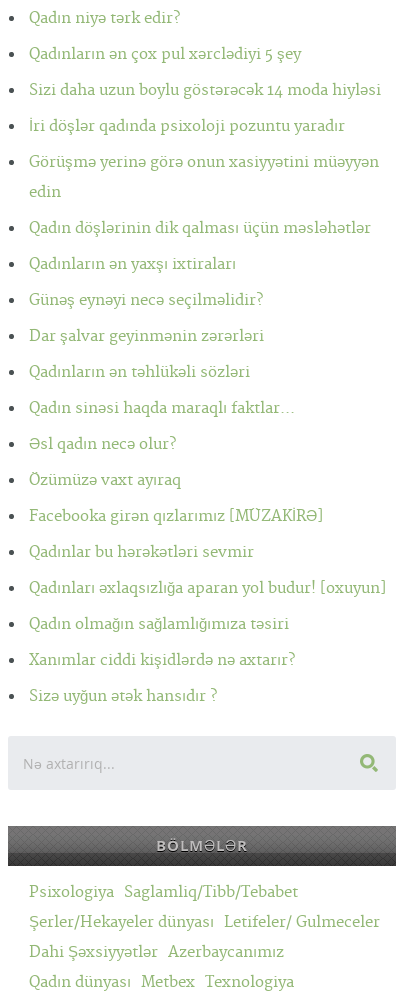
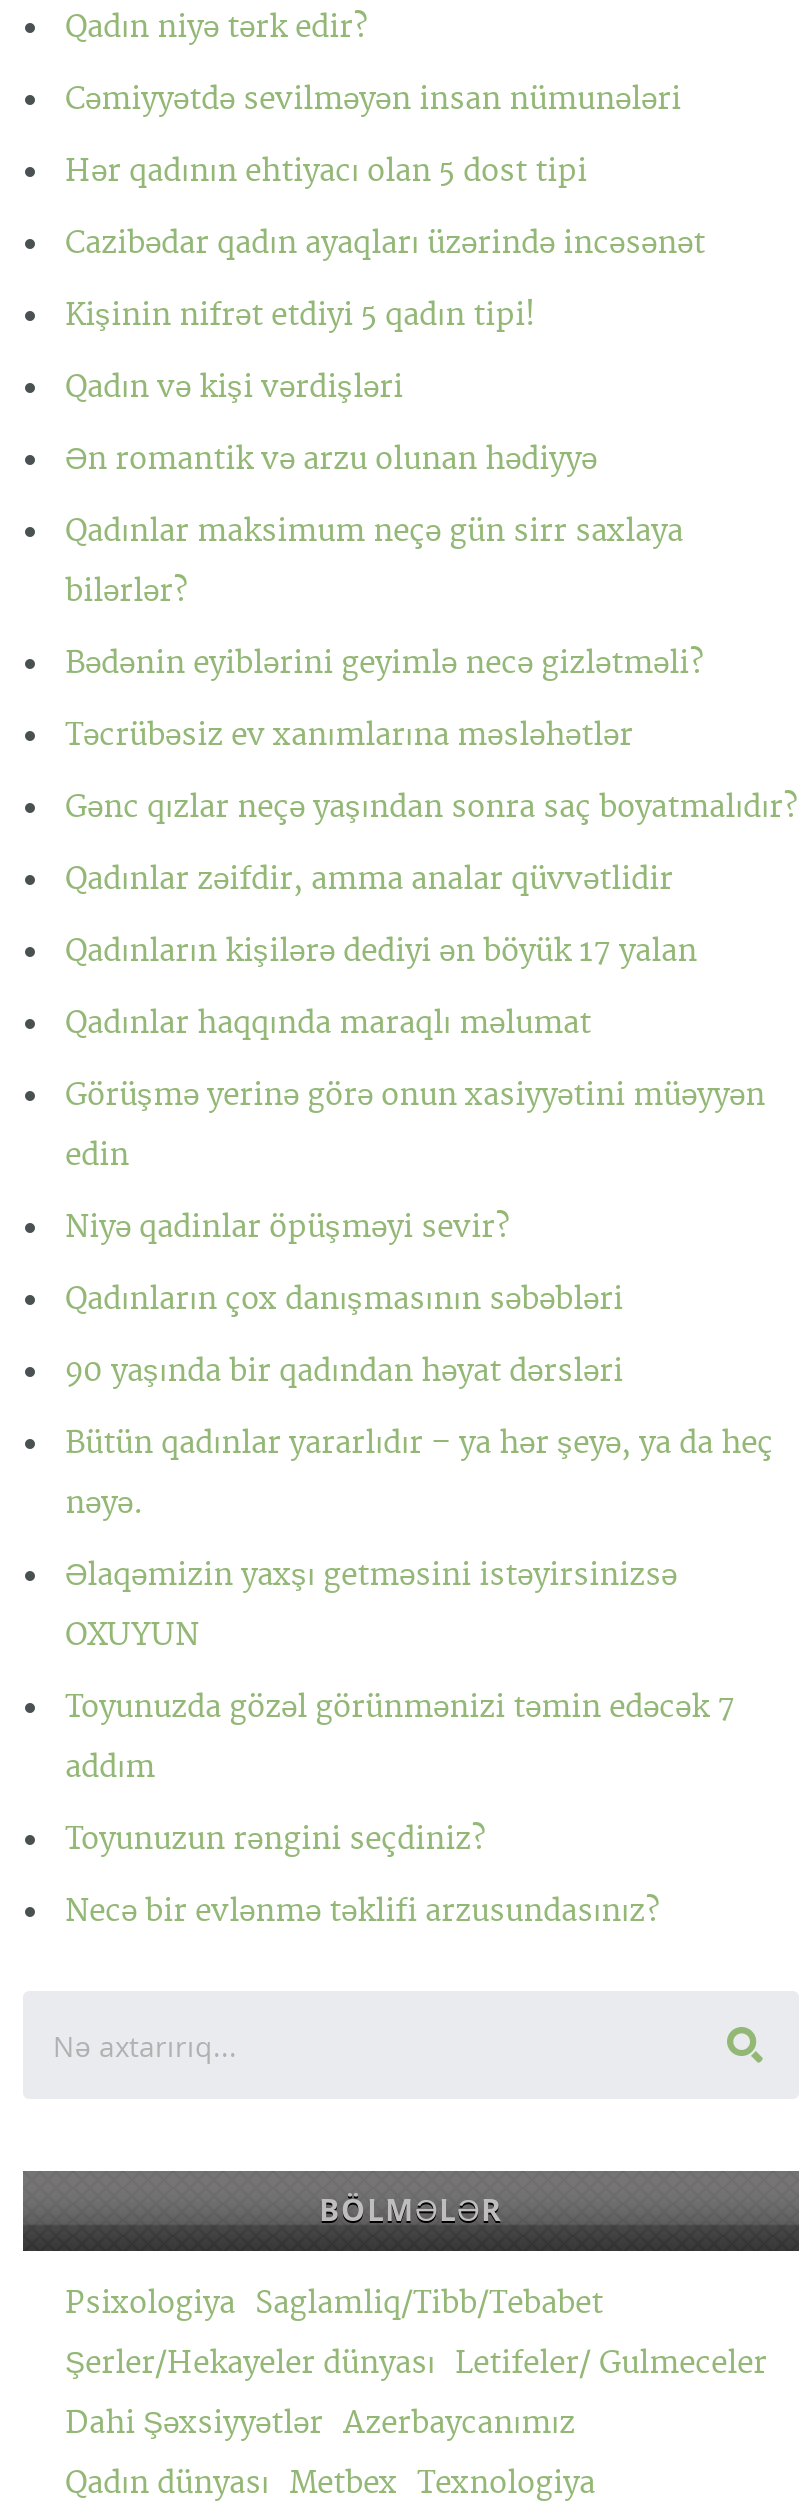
[29,45,381,136] Qadınların ən çox pul xərclədiyi 5 şey | Sizi daha uzun boylu göstərəcək 14 moda hiyləsi | İri döşlər qadında psixoloji pozuntu yaradır -> [65,81,797,1043] Cəmiyyətdə sevilməyən insan nümunələri | Hər qadının ehtiyacı olan 5 dost tipi | Cazibədar qadın ayaqları üzərində incəsənət | Kişinin nifrət etdiyi 5 qadın tipi! | Qadın və kişi vərdişləri | Ən romantik və arzu olunan hədiyyə | Qadınlar maksimum neçə gün sirr saxlaya | bilərlər? | Bədənin eyiblərini geyimlə necə gizlətməli? | Təcrübəsiz ev xanımlarına məsləhətlər | Gənc qızlar neçə yaşından sonra saç boyatmalıdır? | Qadınlar zəifdir, amma analar qüvvətlidir | Qadınların kişilərə dediyi ən böyük 17 yalan | Qadınlar haqqında maraqlı məlumat
moved [29,153,379,202] -> [65,1077,765,1175]: Görüşmə yerinə görə onun xasiyyətini müəyyən | edin
[29,219,386,706] Qadın döşlərinin dik qalması üçün məsləhətlər | Qadınların ən yaxşı ixtiraları | Günəş eynəyi necə seçilməlidir? | Dar şalvar geyinmənin zərərləri | Qadınların ən təhlükəli sözləri | Qadın sinəsi haqda maraqlı faktlar... | Əsl qadın necə olur? | Özümüzə vaxt ayıraq | Facebooka girən qızlarımız [MÜZAKİRƏ] | Qadınlar bu hərəkətləri sevmir | Qadınları əxlaqsızlığa aparan yol budur! [oxuyun] | Qadın olmağın sağlamlığımıza təsiri | Xanımlar ciddi kişidlərdə nə axtarır? | Sizə uyğun ətək hansıdır ? -> [65,1209,773,1931] Niyə qadinlar öpüşməyi sevir? | Qadınların çox danışmasının səbəbləri | 90 yaşında bir qadından həyat dərsləri | Bütün qadınlar yararlıdır – ya hər şeyə, ya da heç | nəyə. | Əlaqəmizin yaxşı getməsini istəyirsinizsə | OXUYUN | Toyunuzda gözəl görünmənizi təmin edəcək 7 | addım | Toyunuzun rəngini seçdiniz? | Necə bir evlənmə təklifi arzusundasınız?

